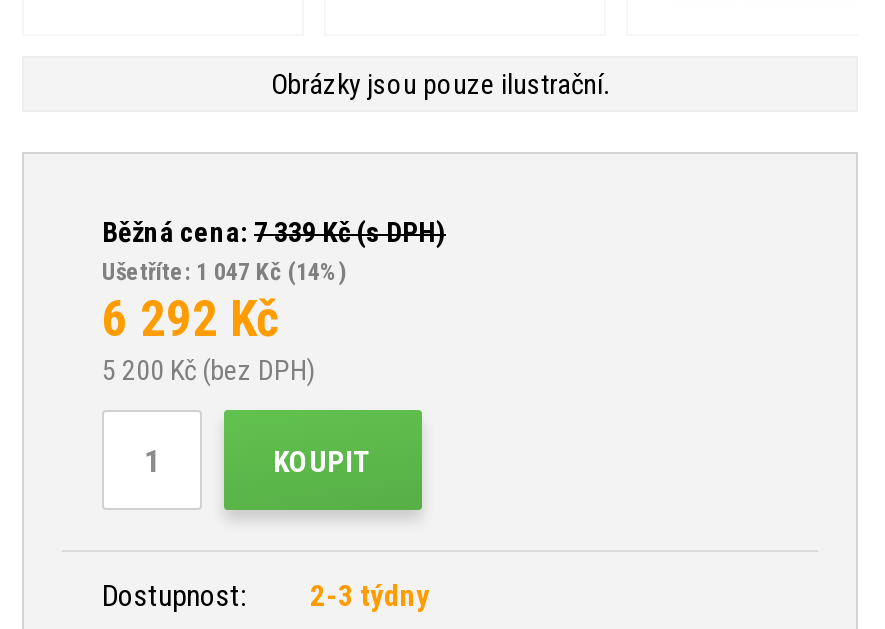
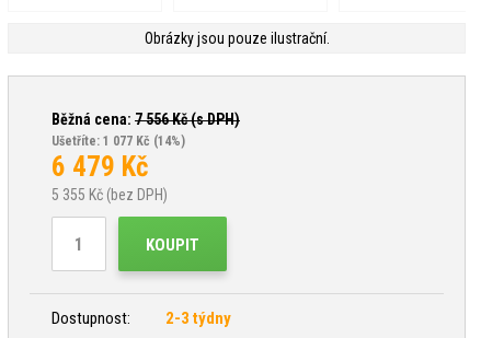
[102,216,446,248] Běžná cena: 7 339Kč (s DPH) -> [51,110,240,128] Běžná cena: 7 556Kč (s DPH)
[102,258,346,286] Ušetříte: 1 047 Kč (14%) -> [51,133,185,149] Ušetříte: 1 077 Kč (14%)
[102,290,280,348] 6 292 Kč -> [51,151,149,183] 6 479 Kč
[102,354,314,386] 5 200 Kč (bez DPH) -> [51,186,168,203] 5 355 Kč (bez DPH)

